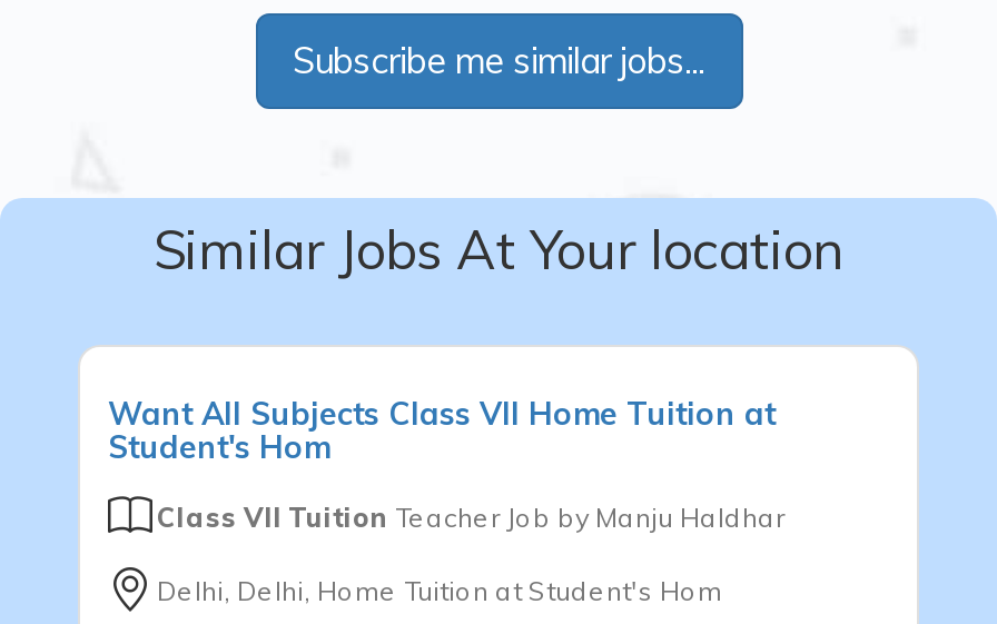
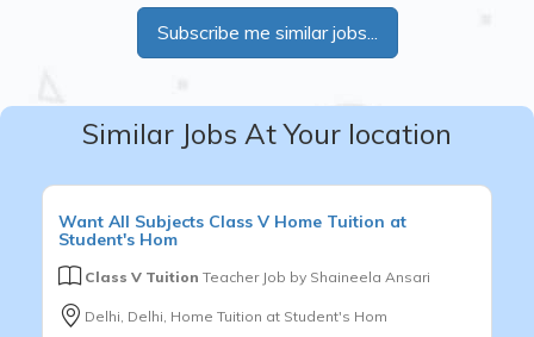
[108,394,776,434] Want All Subjects Class VII Home Tuition at -> [58,211,406,232] Want All Subjects Class V Home Tuition at
[157,502,784,535] Class VII Tuition Teacher Job by Manju Haldhar -> [84,269,430,286] Class V Tuition Teacher Job by Shaineela Ansari

